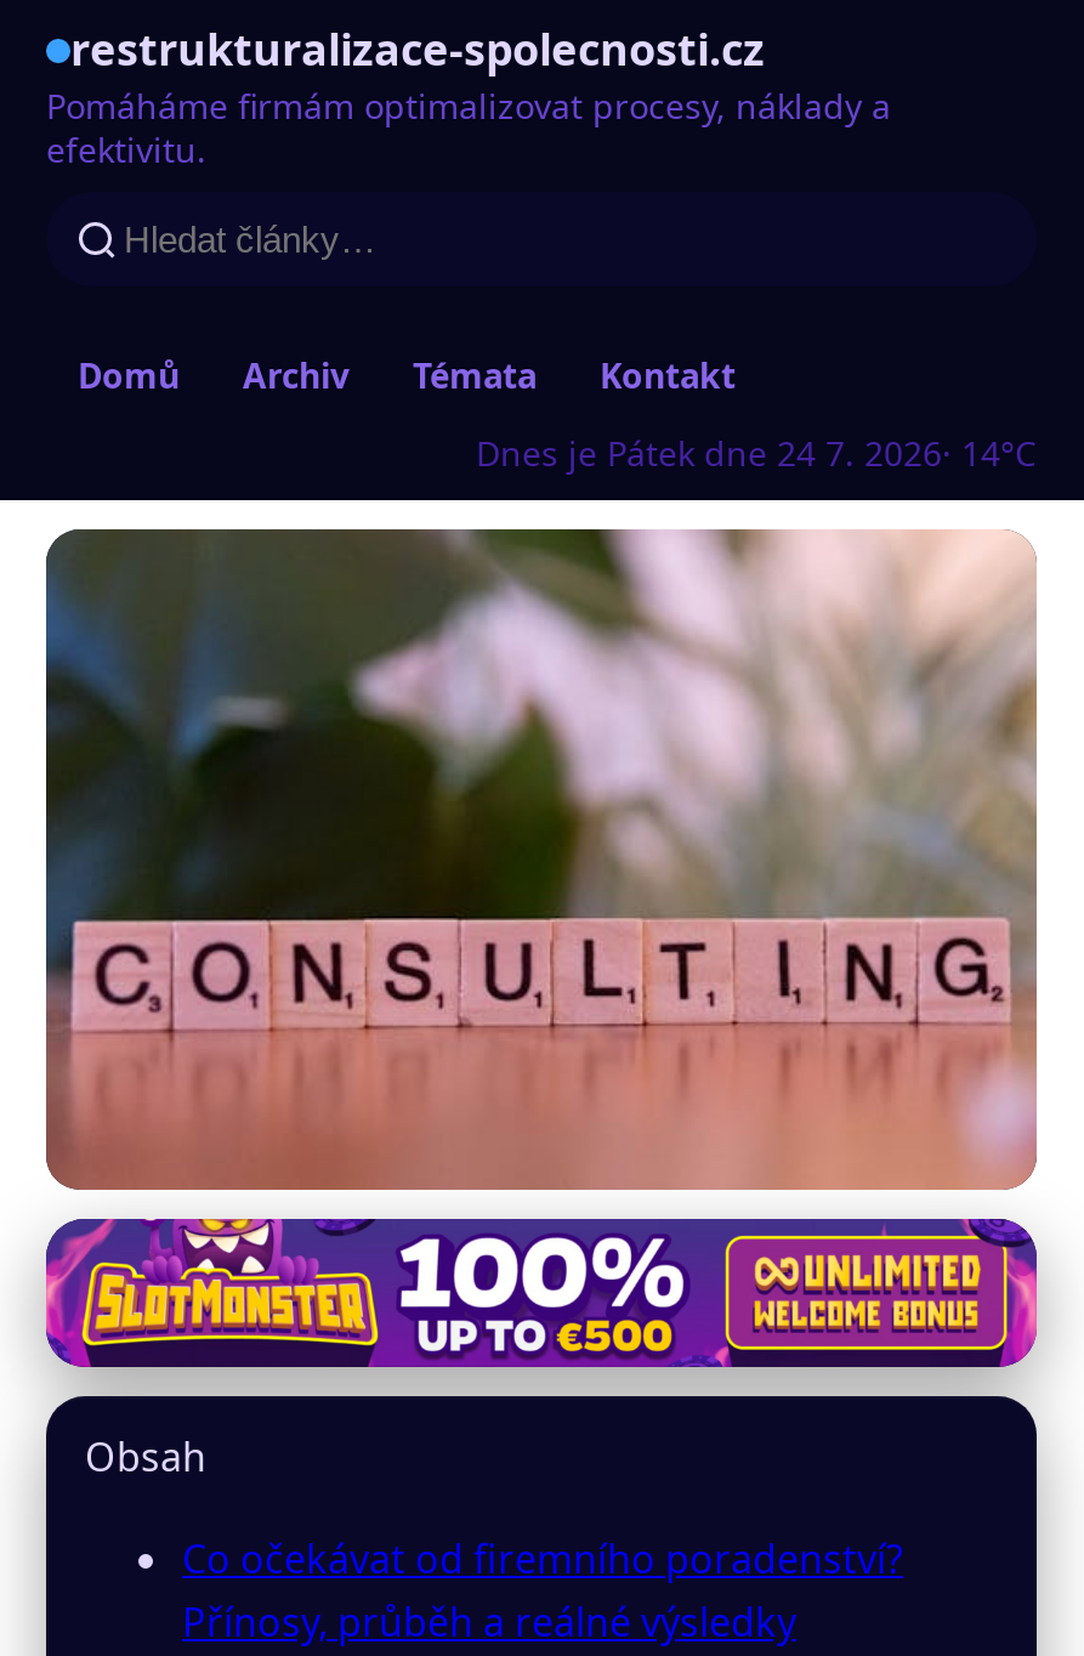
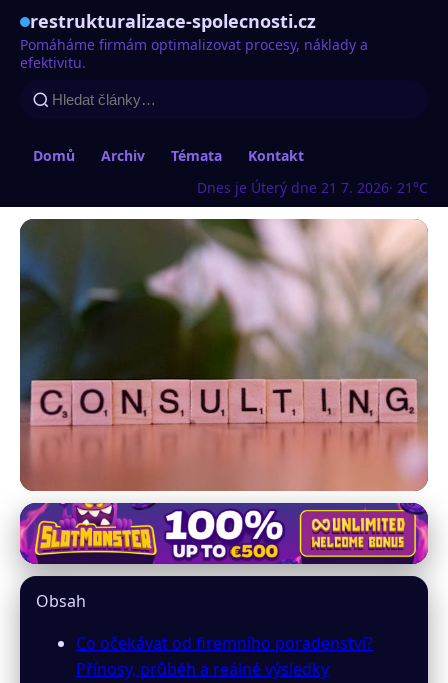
[476,430,1037,476] Dnes je Pátek dne 24 7. 2026 · 14°C -> [197,178,428,197] Dnes je Úterý dne 21 7. 2026 · 21°C

